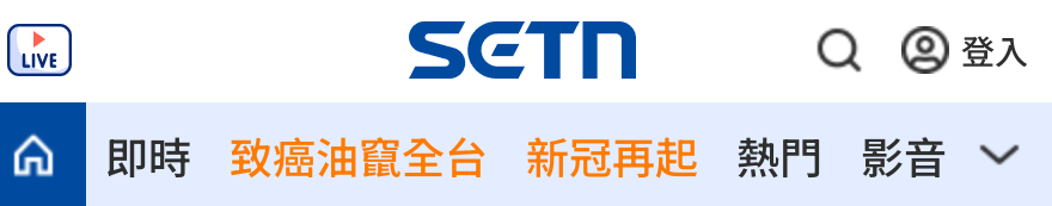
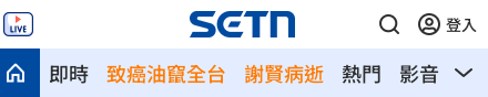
[526,123,698,185] 新冠再起 -> [244,58,324,87] 謝賢病逝

